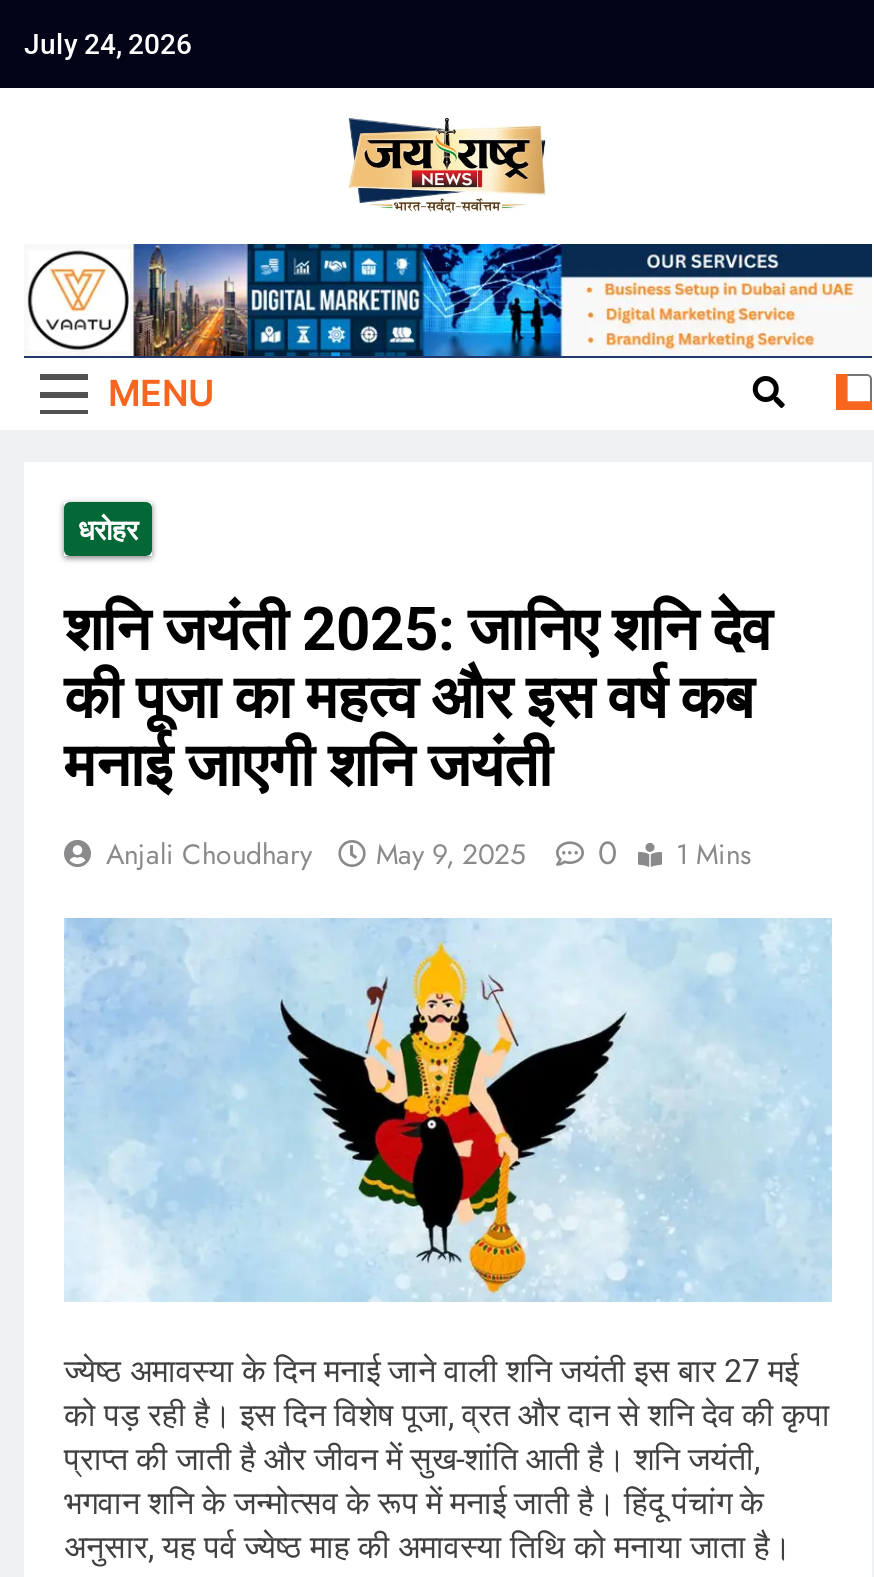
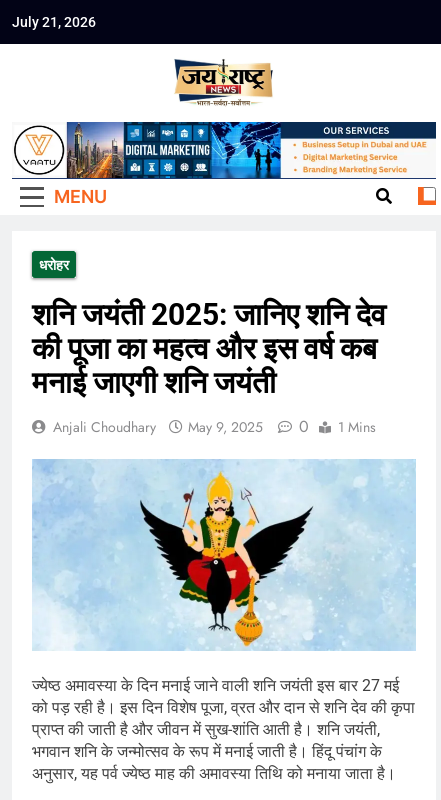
[24,28,192,60] July 24, 2026 -> [12,14,96,30] July 21, 2026

